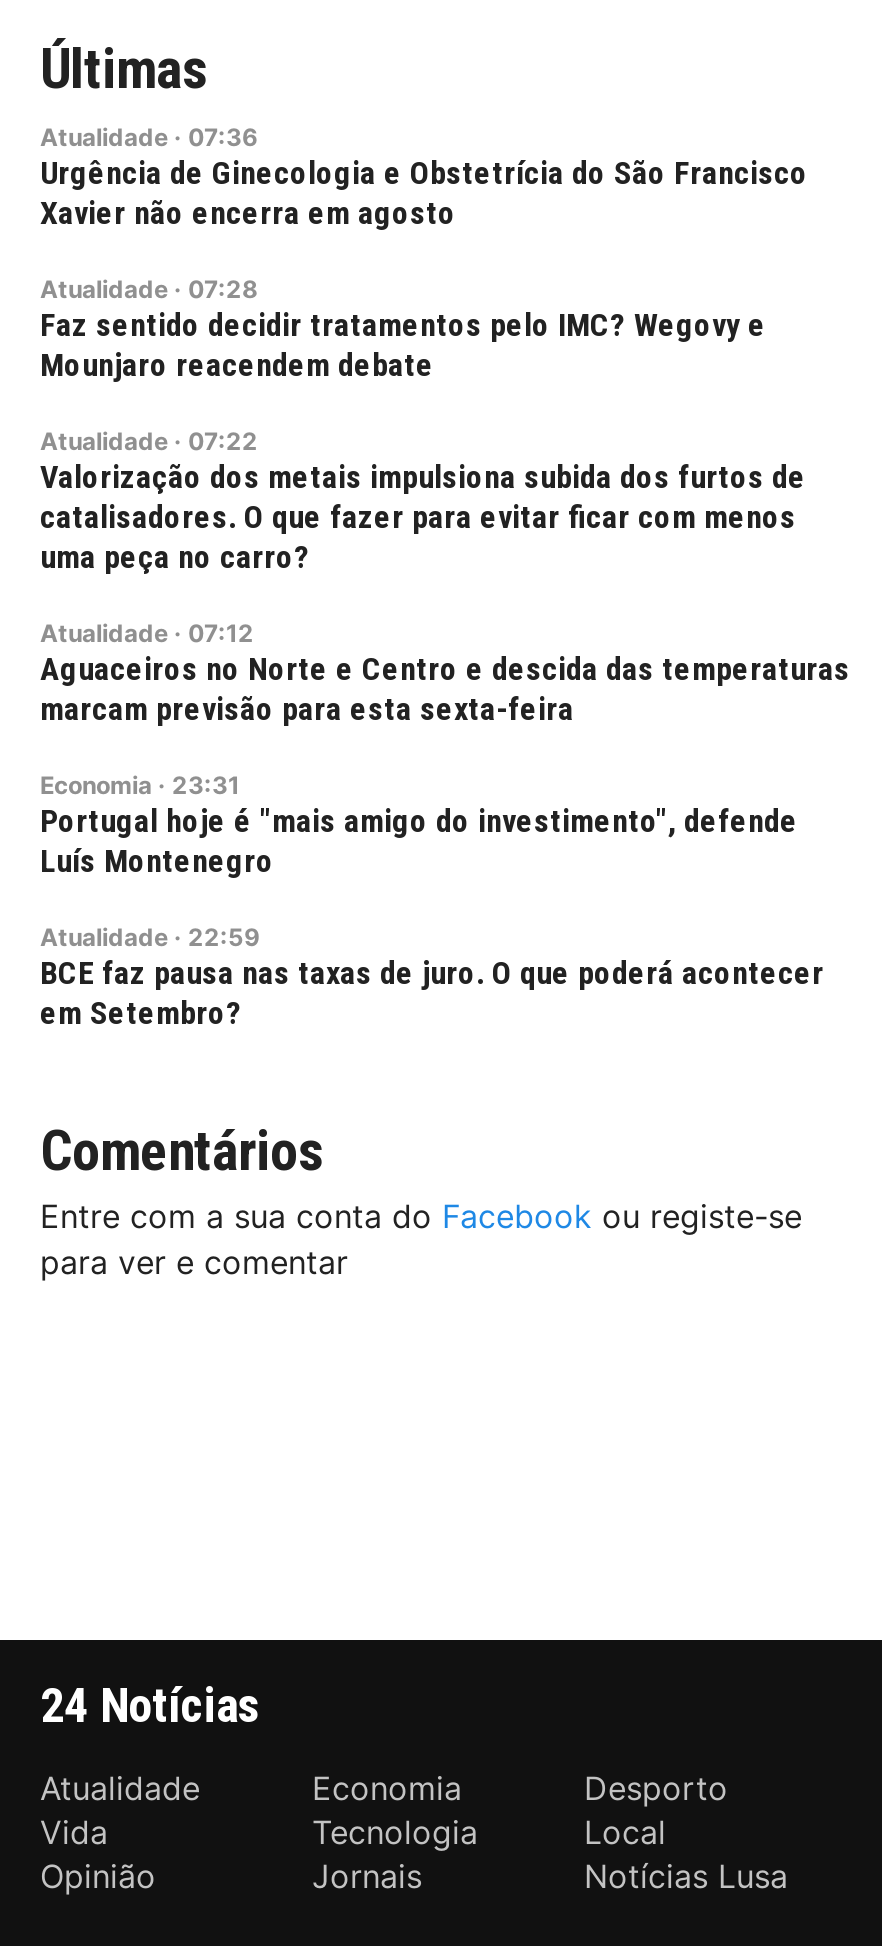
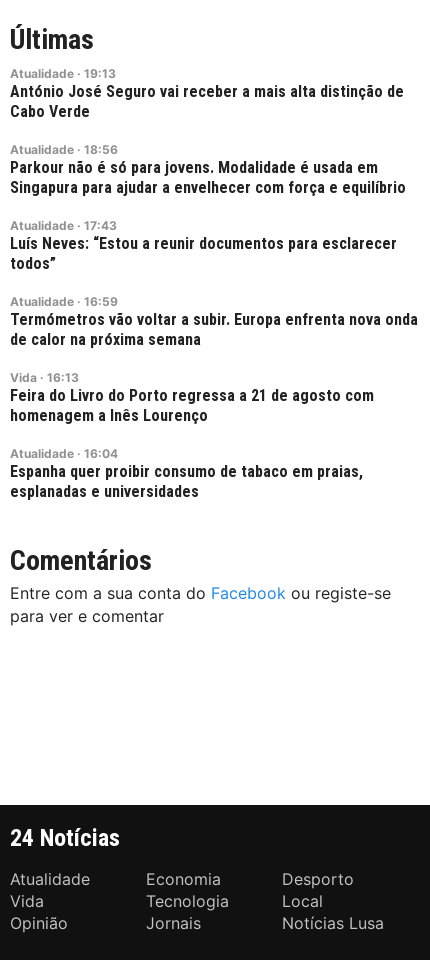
[40,121,808,231] Atualidade · 07:36 | Urgência de Ginecologia e Obstetrícia do São Francisco | Xavier não encerra em agosto -> [10,66,404,121] Atualidade · 19:13 | António José Seguro vai receber a mais alta distinção de | Cabo Verde
[40,273,766,383] Atualidade · 07:28 | Faz sentido decidir tratamentos pelo IMC? Wegovy e | Mounjaro reacendem debate -> [10,142,406,197] Atualidade · 18:56 | Parkour não é só para jovens. Modalidade é usada em | Singapura para ajudar a envelhecer com força e equilíbrio
[40,425,806,575] Atualidade · 07:22 | Valorização dos metais impulsiona subida dos furtos de | catalisadores. O que fazer para evitar ficar com menos | uma peça no carro? -> [10,218,397,273] Atualidade · 17:43 | Luís Neves: “Estou a reunir documentos para esclarecer | todos”
[40,617,850,727] Atualidade · 07:12 | Aguaceiros no Norte e Centro e descida das temperaturas | marcam previsão para esta sexta-feira -> [10,294,418,349] Atualidade · 16:59 | Termómetros vão voltar a subir. Europa enfrenta nova onda | de calor na próxima semana
[40,769,798,879] Economia · 23:31 | Portugal hoje é "mais amigo do investimento", defende | Luís Montenegro -> [10,370,374,425] Vida · 16:13 | Feira do Livro do Porto regressa a 21 de agosto com | homenagem a Inês Lourenço
[40,921,824,1031] Atualidade · 22:59 | BCE faz pausa nas taxas de juro. O que poderá acontecer | em Setembro? -> [10,446,363,501] Atualidade · 16:04 | Espanha quer proibir consumo de tabaco em praias, | esplanadas e universidades

